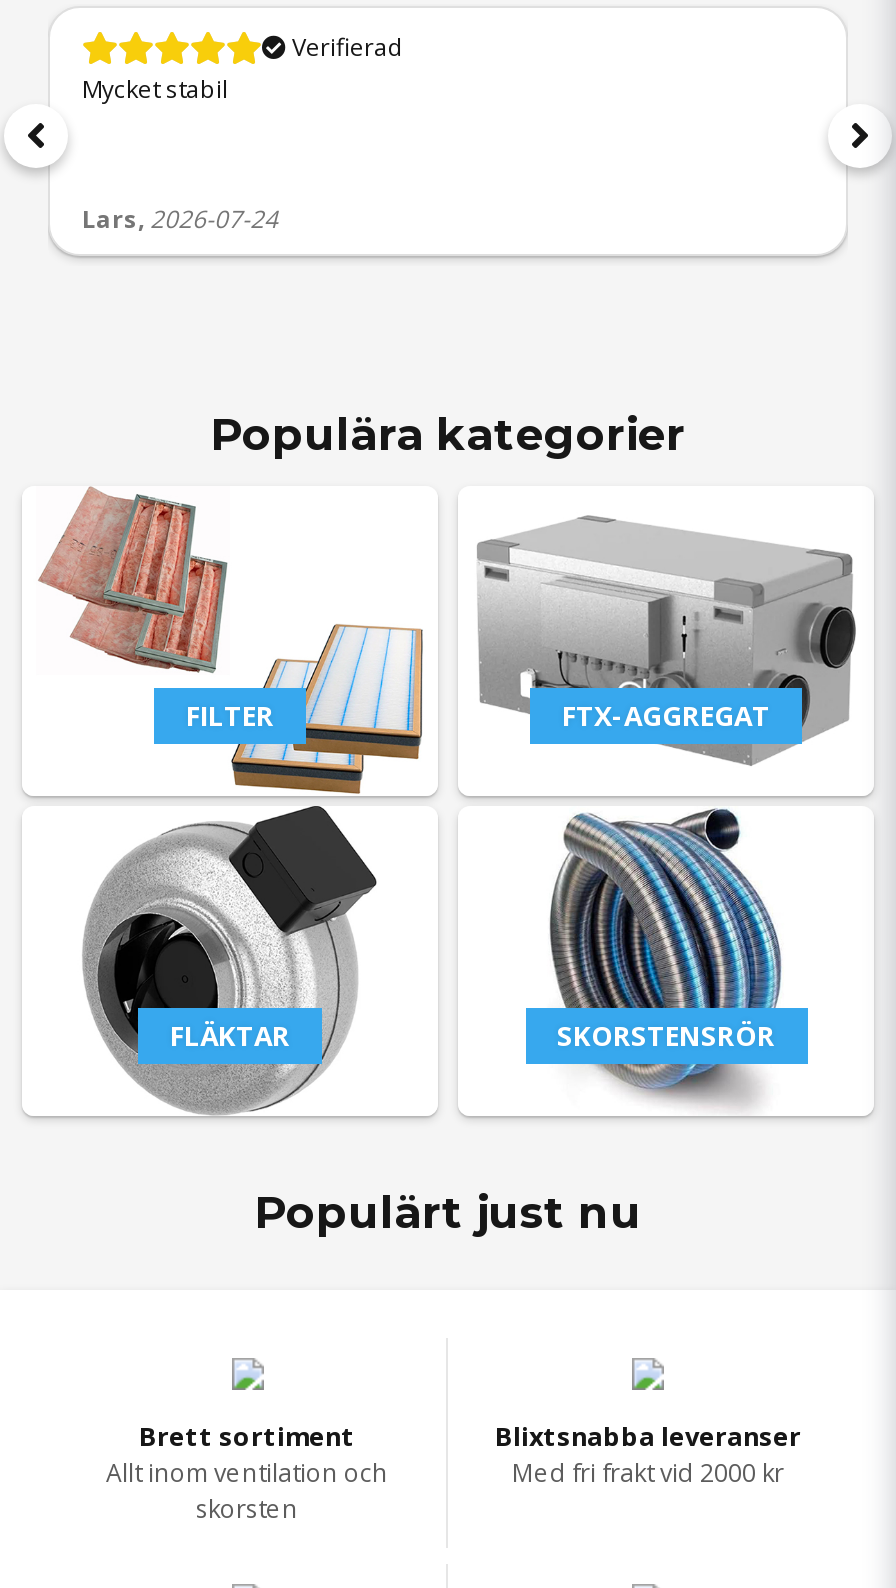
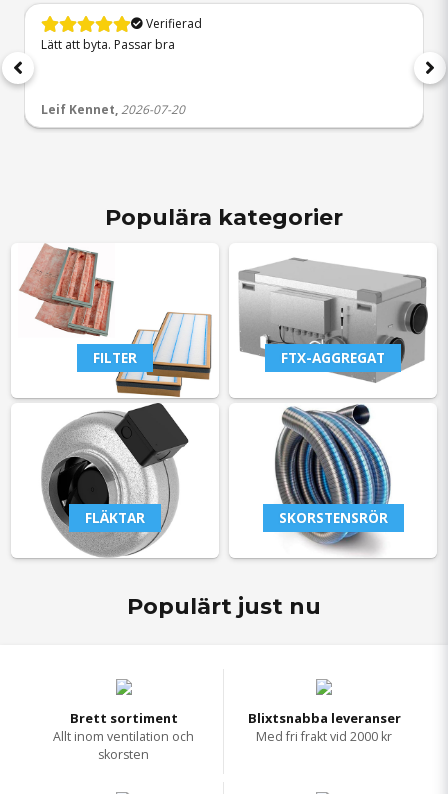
[82,72,228,106] Mycket stabil -> [41,36,175,53] Lätt att byta. Passar bra
[82,202,278,236] Lars, 2026-07-24 -> [41,101,185,118] Leif Kennet, 2026-07-20

